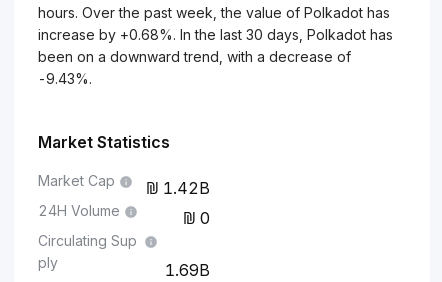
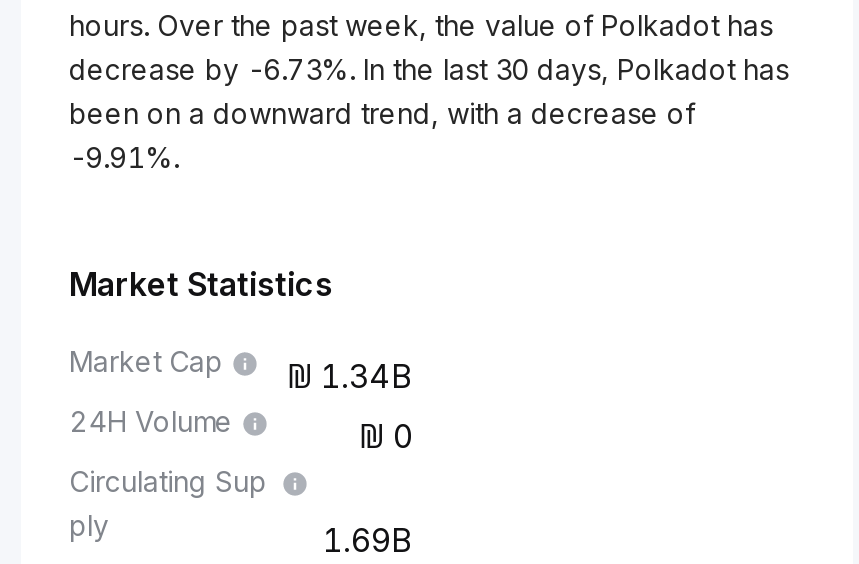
[38,26,393,43] increase by +0.68%. In the last 30 days, Polkadot has -> [69,52,789,86] decrease by -6.73%. In the last 30 days, Polkadot has
[38,70,92,87] -9.43%. -> [69,140,179,174] -9.91%.
[163,178,210,198] 1.42B -> [321,356,413,396] 1.34B

